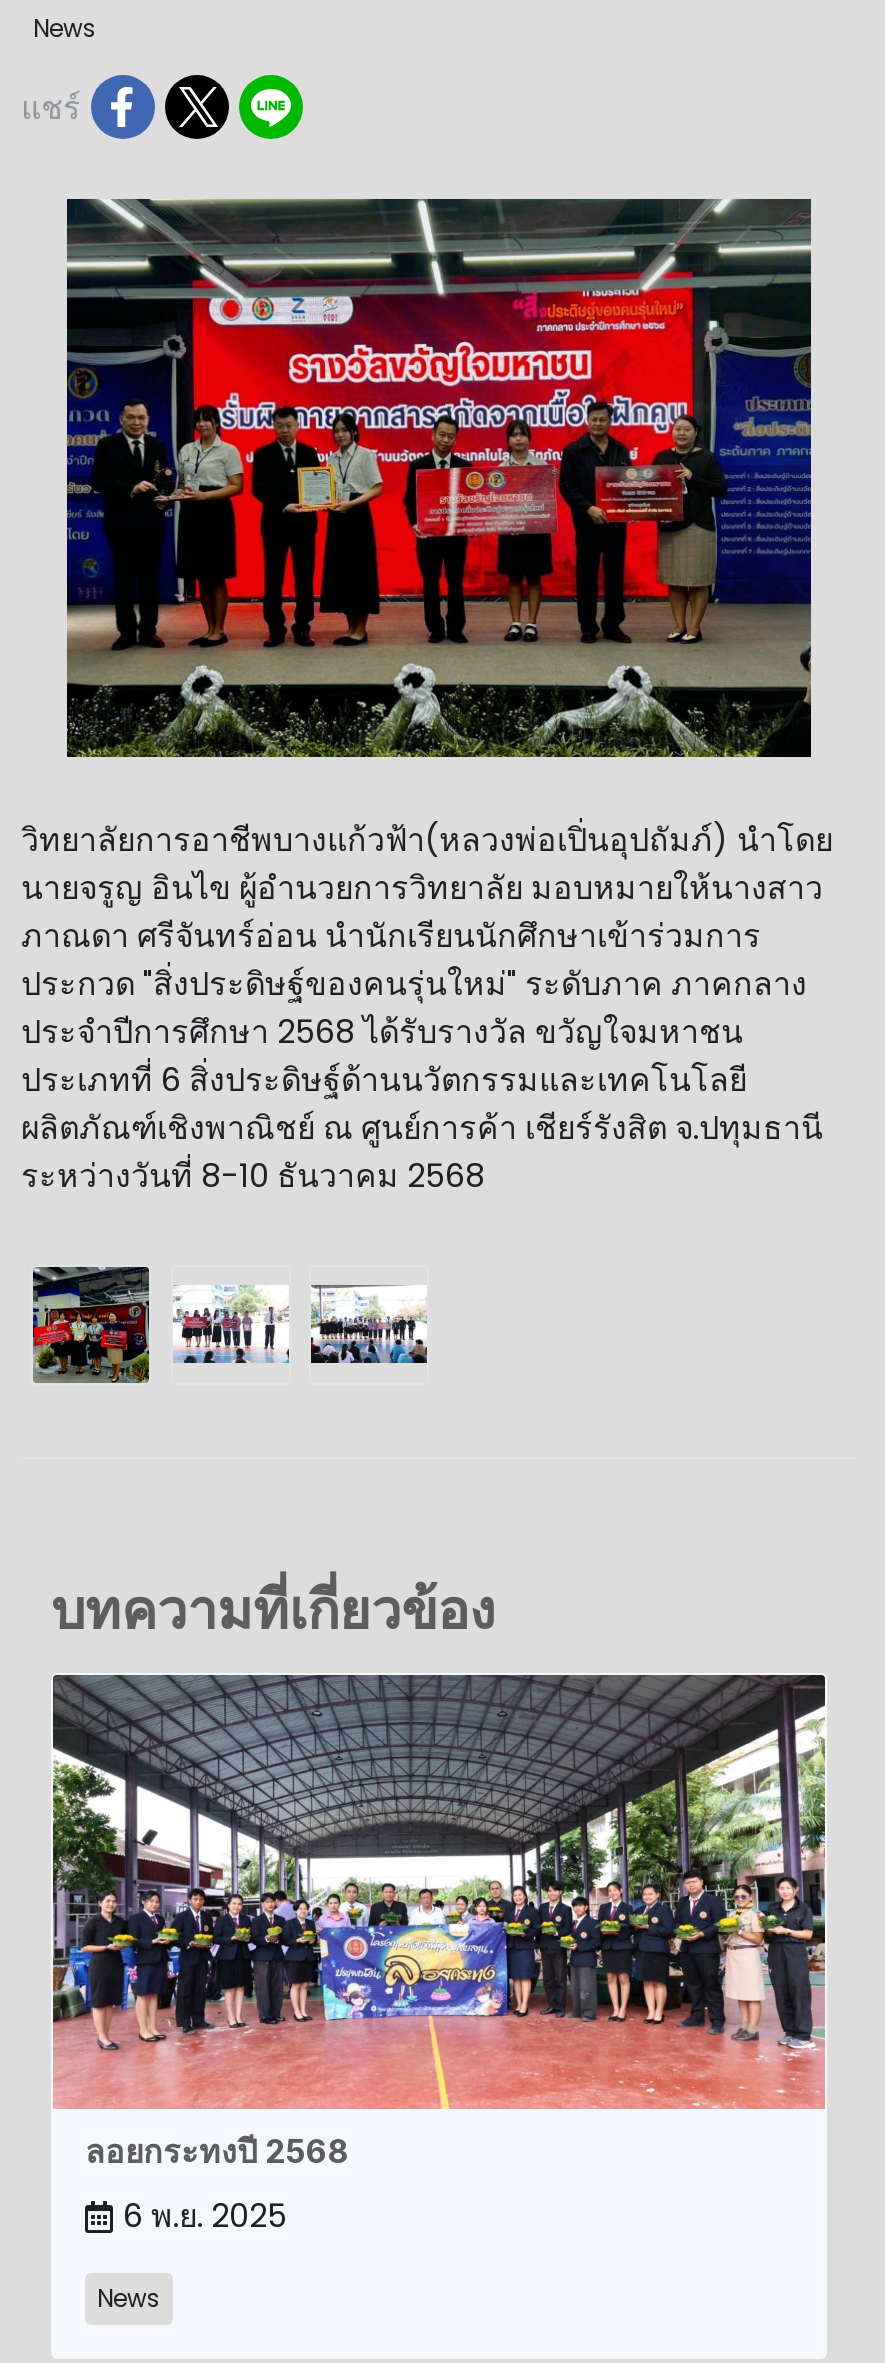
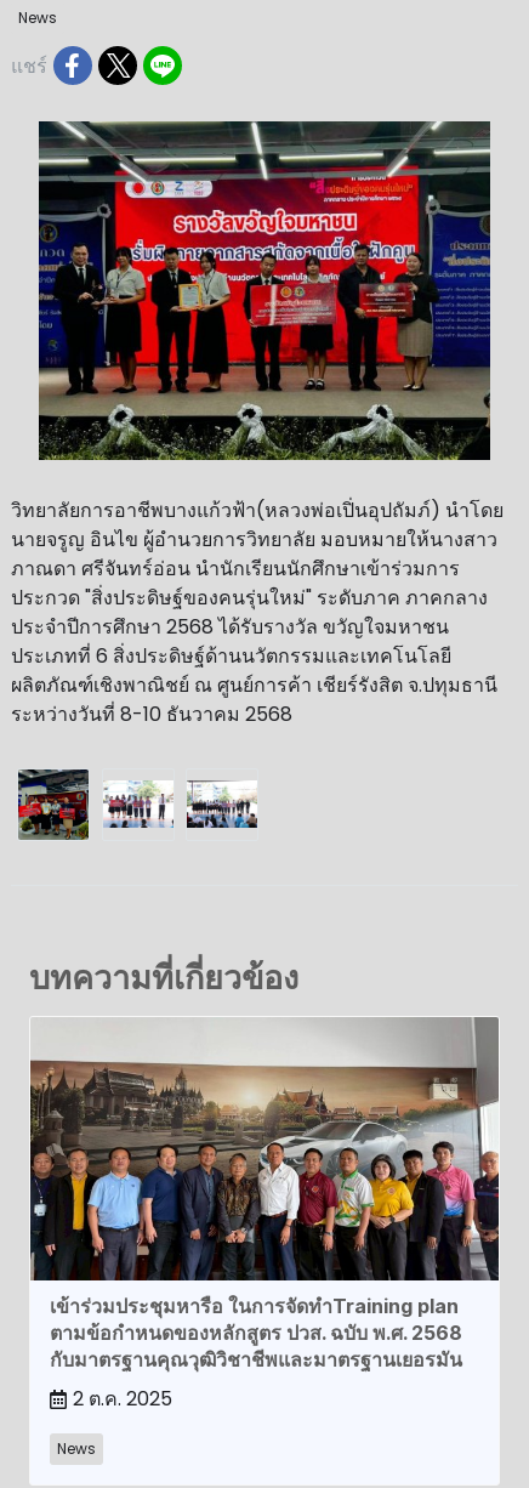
[53,1673,827,2171] [image] | ลอยกระทงปี 2568 -> [29,1018,500,1371] [image] | เข้าร่วมประชุมหารือ ในการจัดทำTraining plan | ตามข้อกำหนดของหลักสูตร ปวส. ฉบับ พ.ศ. 2568 | กับมาตรฐานคุณวุฒิวิชาชีพและมาตรฐานเยอรมัน
[123,2193,287,2239] 6 พ.ย. 2025 -> [73,1385,172,1413] 2 ต.ค. 2025

